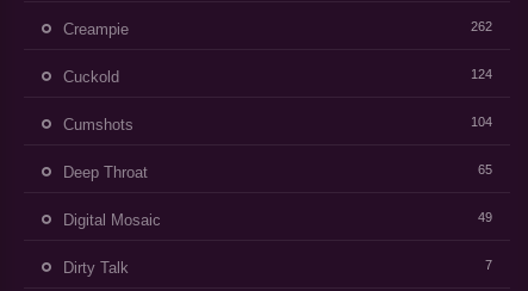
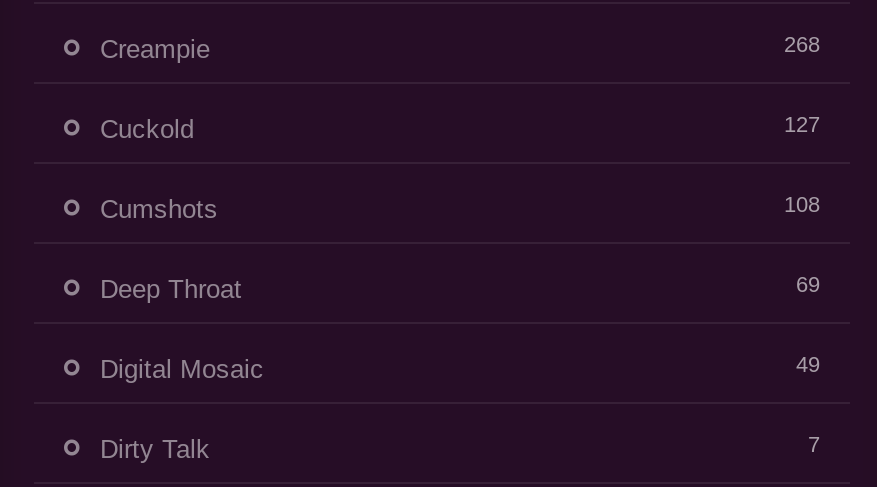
[471,19,492,34] 262 -> [784,32,820,56] 268
[471,67,492,81] 124 -> [784,112,820,136] 127
[471,115,492,129] 104 -> [784,192,820,216] 108
[478,162,492,177] 65 -> [796,272,820,296] 69

